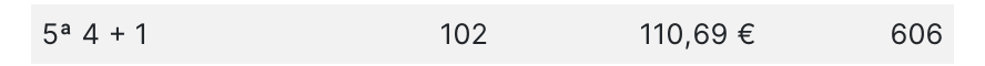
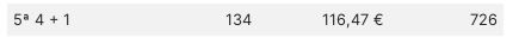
[440,18,489,51] 102 -> [226,11,252,29] 134
[639,18,757,51] 110,69 € -> [322,11,384,29] 116,47 €
[890,18,943,51] 606 -> [470,11,498,29] 726

